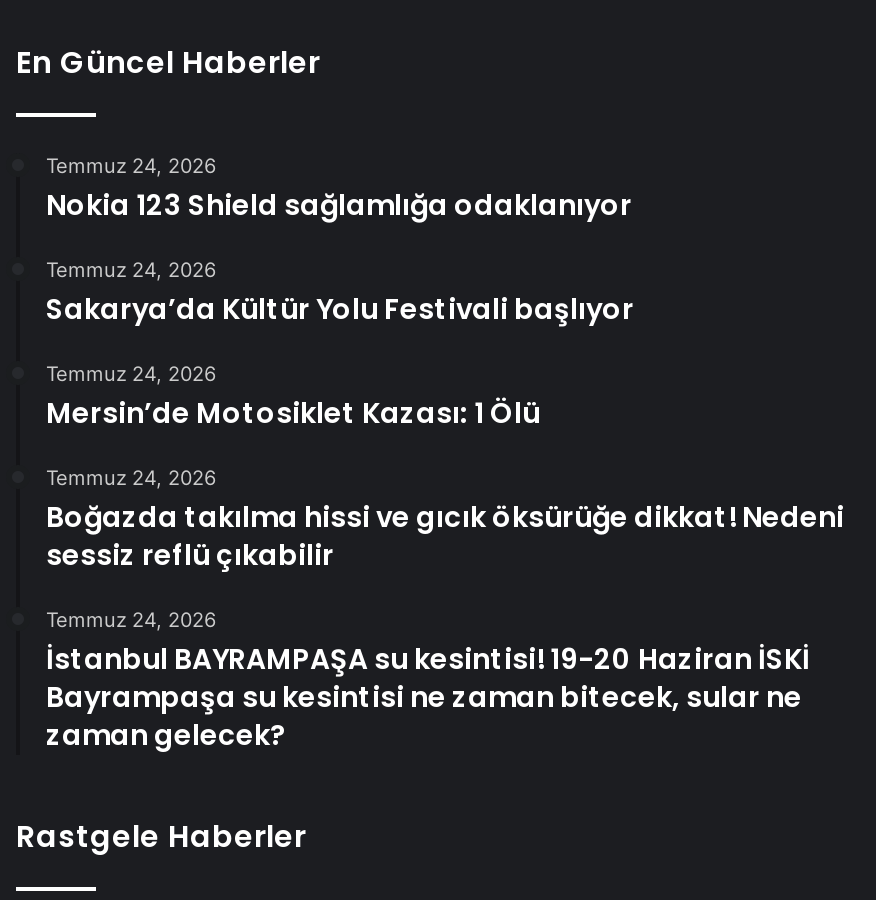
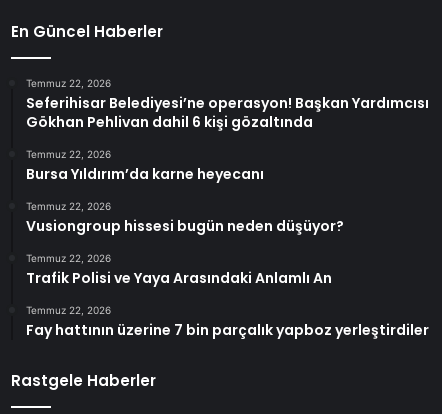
[46,153,632,225] Temmuz 24, 2026 | Nokia 123 Shield sağlamlığa odaklanıyor -> [26,77,429,132] Temmuz 22, 2026 | Seferihisar Belediyesi’ne operasyon! Başkan Yardımcısı | Gökhan Pehlivan dahil 6 kişi gözaltında
[46,257,634,329] Temmuz 24, 2026 | Sakarya’da Kültür Yolu Festivali başlıyor -> [26,148,264,184] Temmuz 22, 2026 | Bursa Yıldırım’da karne heyecanı
[46,361,540,433] Temmuz 24, 2026 | Mersin’de Motosiklet Kazası: 1 Ölü -> [26,200,344,236] Temmuz 22, 2026 | Vusiongroup hissesi bugün neden düşüyor?
[46,465,844,575] Temmuz 24, 2026 | Boğazda takılma hissi ve gıcık öksürüğe dikkat! Nedeni | sessiz reflü çıkabilir -> [26,252,332,288] Temmuz 22, 2026 | Trafik Polisi ve Yaya Arasındaki Anlamlı An
[46,607,810,755] Temmuz 24, 2026 | İstanbul BAYRAMPAŞA su kesintisi! 19-20 Haziran İSKİ | Bayrampaşa su kesintisi ne zaman bitecek, sular ne | zaman gelecek? -> [26,304,429,340] Temmuz 22, 2026 | Fay hattının üzerine 7 bin parçalık yapboz yerleştirdiler

